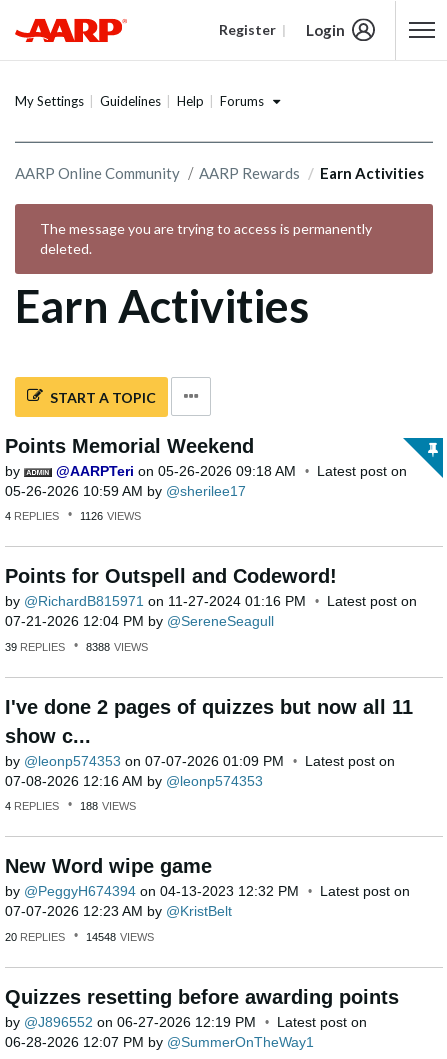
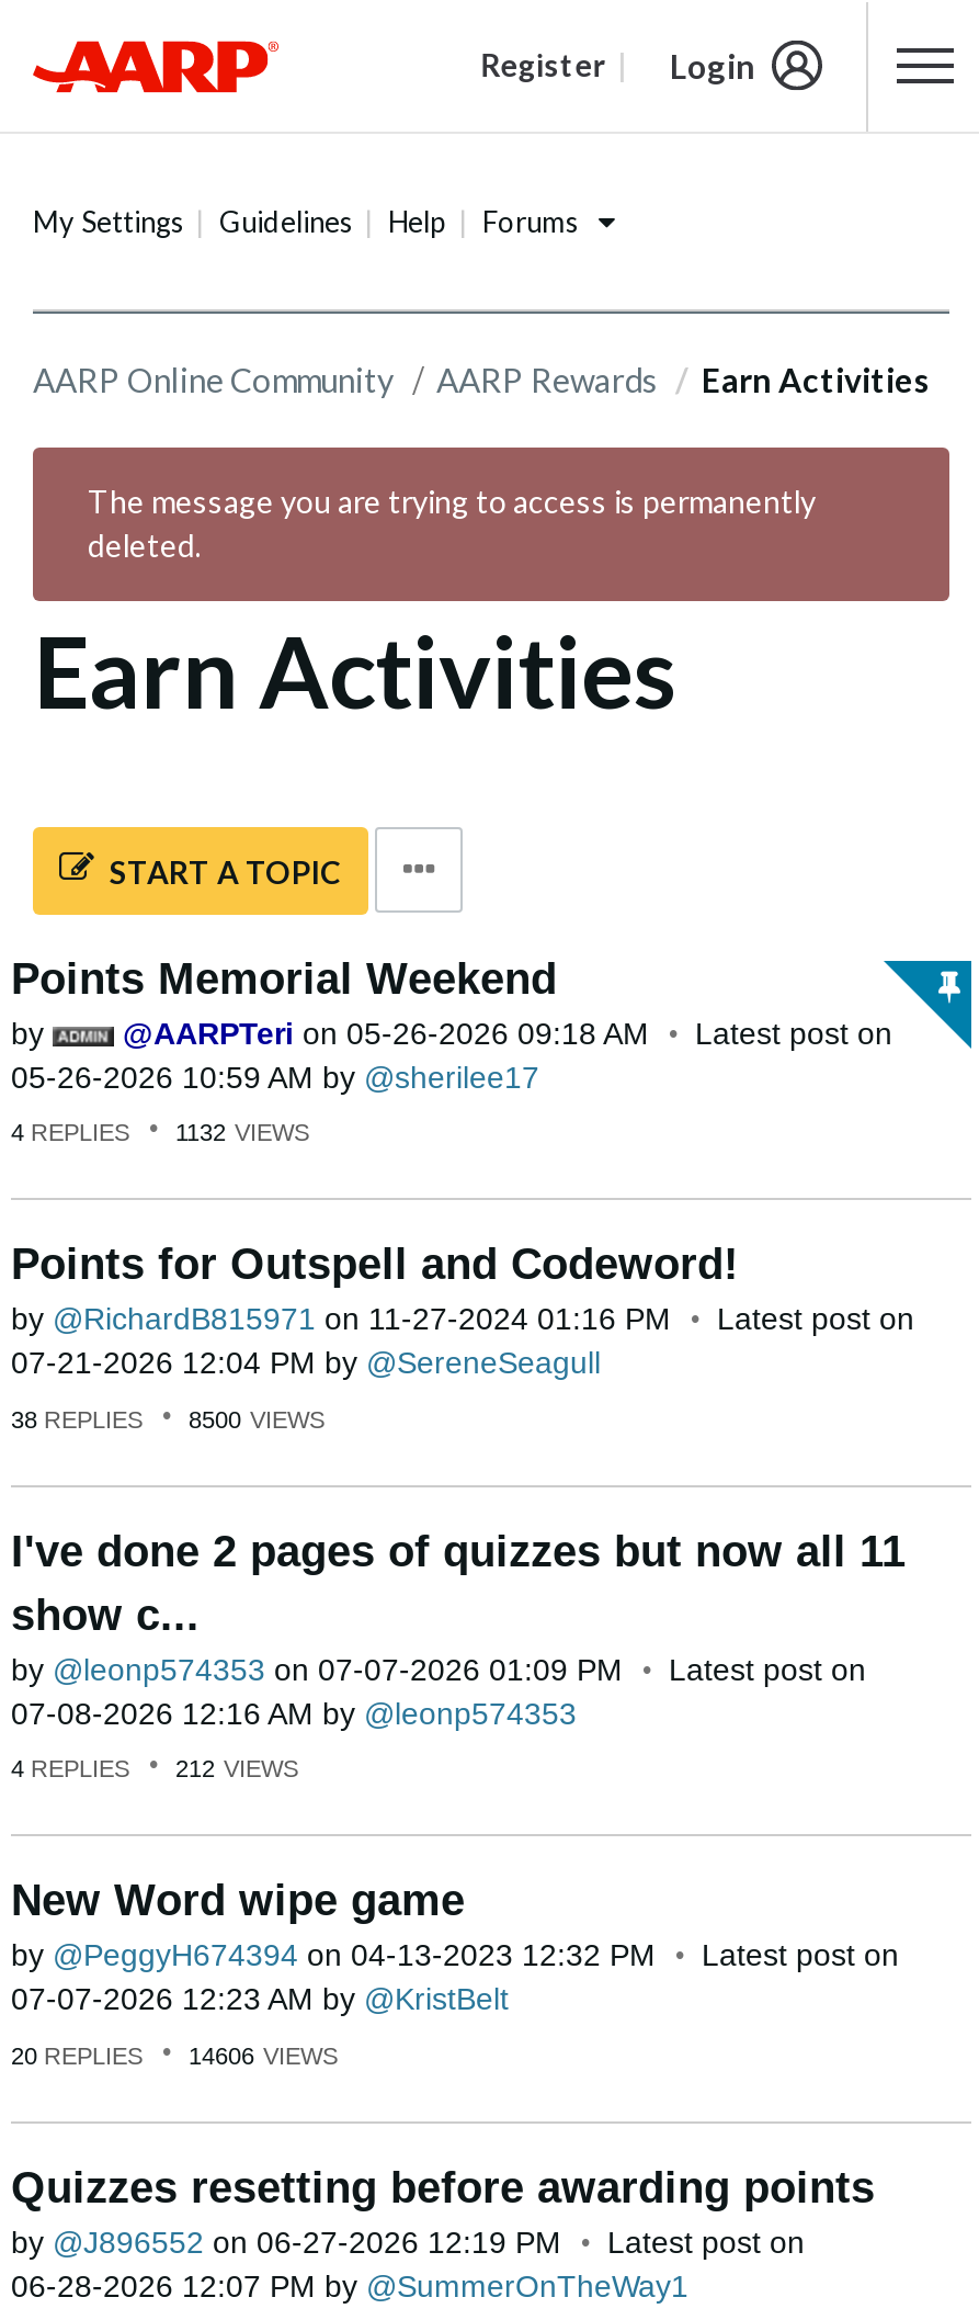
[5,510,141,522] 4 REPLIES 1126 VIEWS -> [11,1119,309,1146] 4 REPLIES 1132 VIEWS
[5,641,65,653] 39 REPLIES -> [11,1406,143,1432] 38 REPLIES
[86,641,148,653] 8388 VIEWS -> [189,1406,325,1432] 8500 VIEWS
[5,800,136,812] 4 REPLIES 188 VIEWS -> [11,1756,298,1782] 4 REPLIES 212 VIEWS
[5,931,154,943] 20 REPLIES 14548 VIEWS -> [11,2042,338,2068] 20 REPLIES 14606 VIEWS

